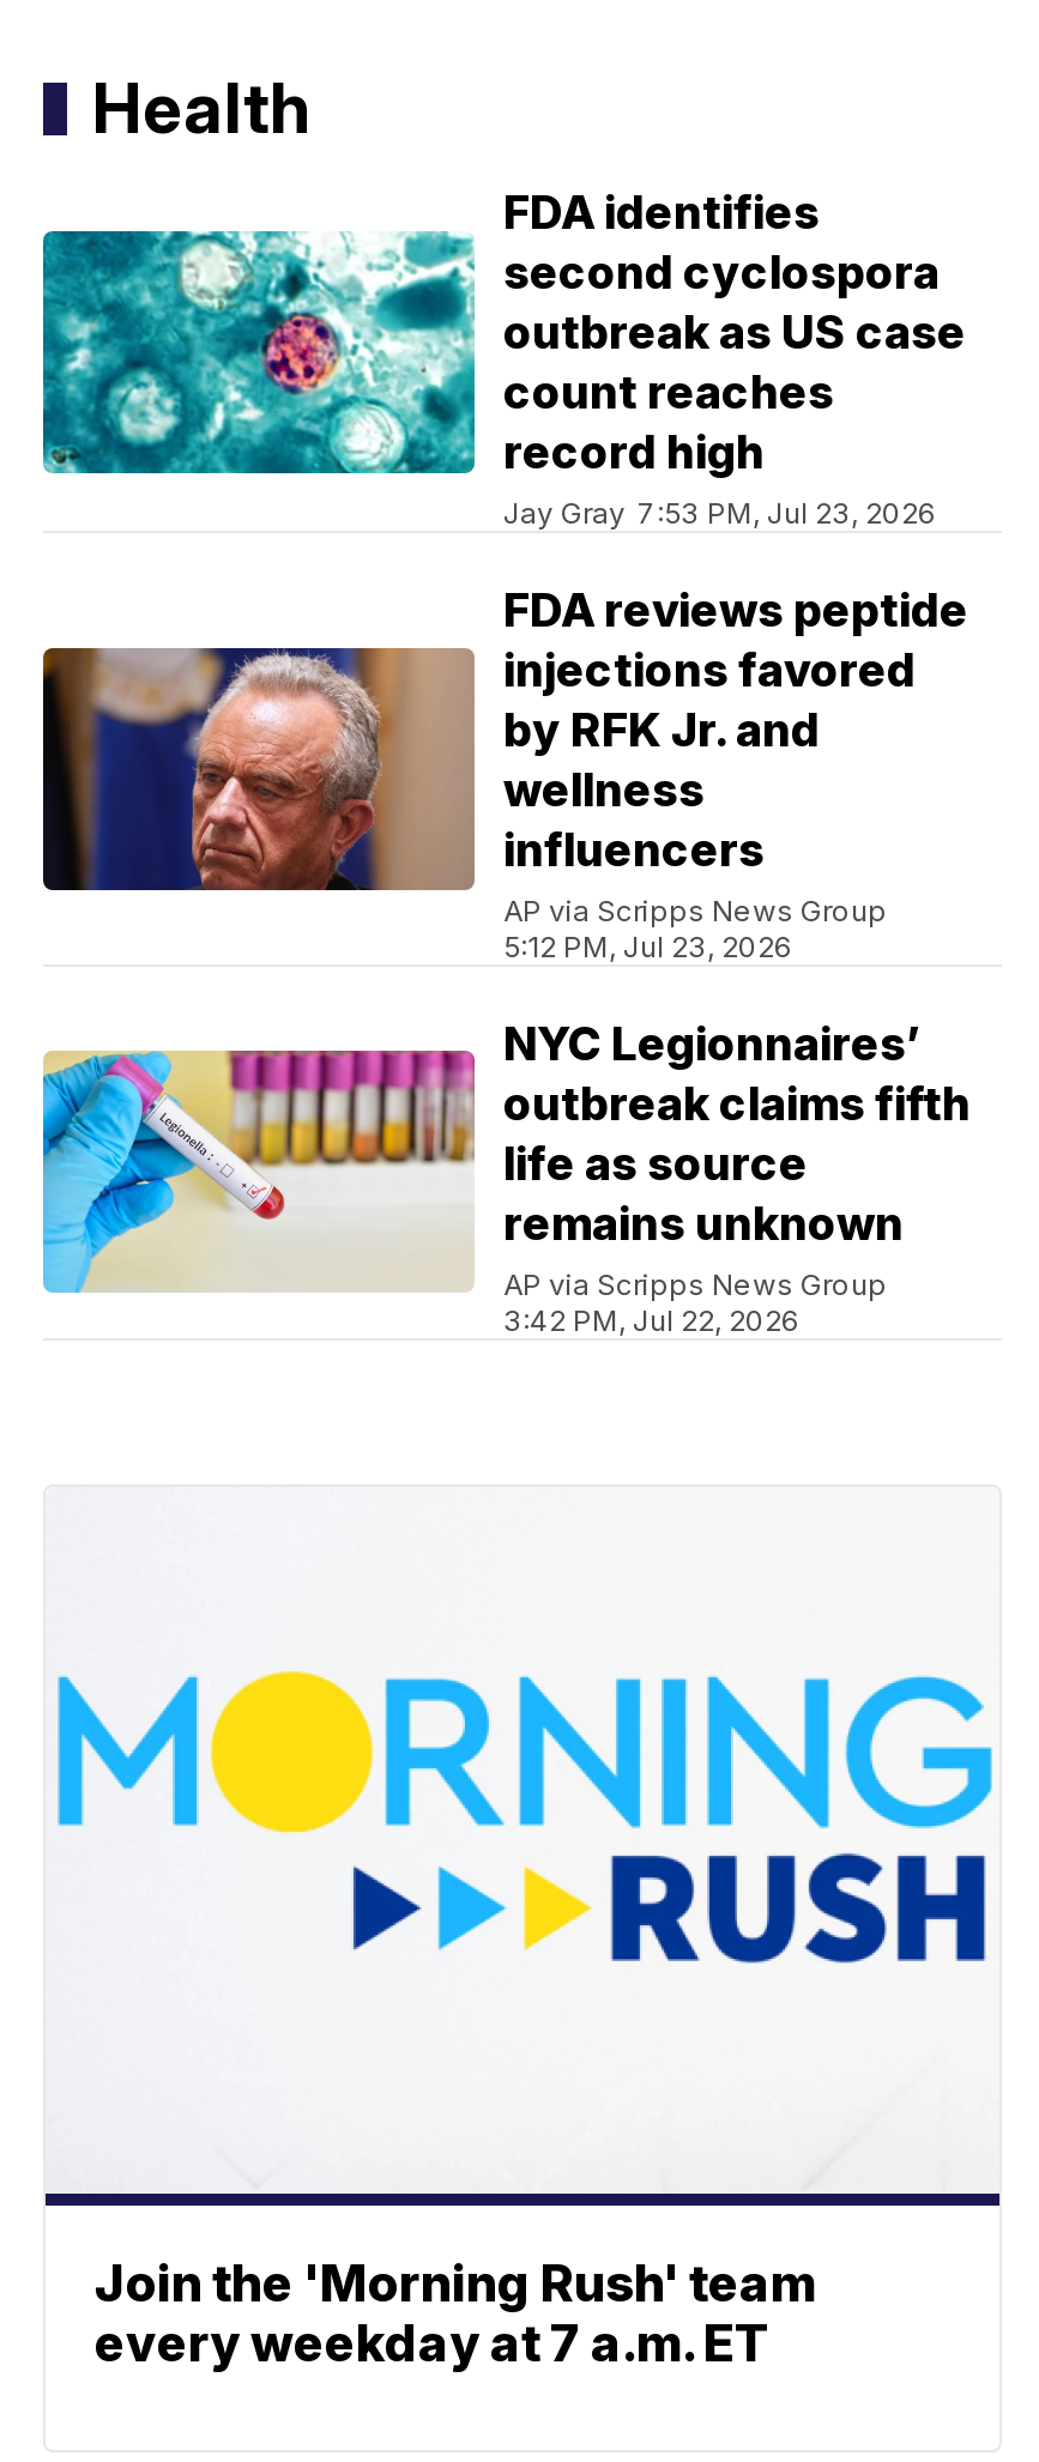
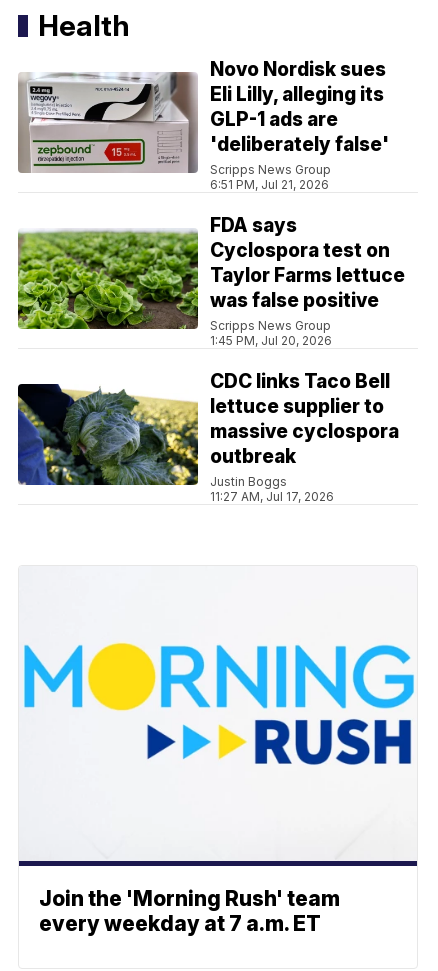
[41,187,966,532] [image] | FDA identifies | second cyclospora | outbreak as US case | count reaches | record high | Jay Gray 7:53 PM, Jul 23, 2026 -> [17,58,389,192] [image] | Novo Nordisk sues | Eli Lilly, alleging its | GLP-1 ads are | 'deliberately false' | Scripps News Group | 6:51 PM, Jul 21, 2026
[41,585,968,966] [image] | FDA reviews peptide | injections favored | by RFK Jr. and | wellness | influencers | AP via Scripps News Group | 5:12 PM, Jul 23, 2026 -> [17,214,405,348] [image] | FDA says | Cyclospora test on | Taylor Farms lettuce | was false positive | Scripps News Group | 1:45 PM, Jul 20, 2026
[41,1018,971,1339] [image] | NYC Legionnaires’ | outbreak claims fifth | life as source | remains unknown | AP via Scripps News Group | 3:42 PM, Jul 22, 2026 -> [17,370,399,504] [image] | CDC links Taco Bell | lettuce supplier to | massive cyclospora | outbreak | Justin Boggs | 11:27 AM, Jul 17, 2026

